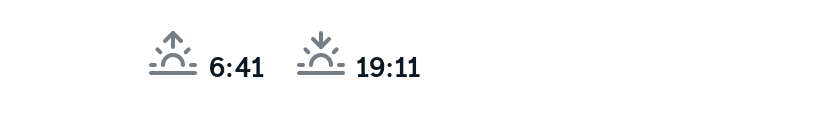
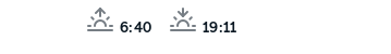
[209,49,264,87] 6:41 -> [120,17,152,38] 6:40

